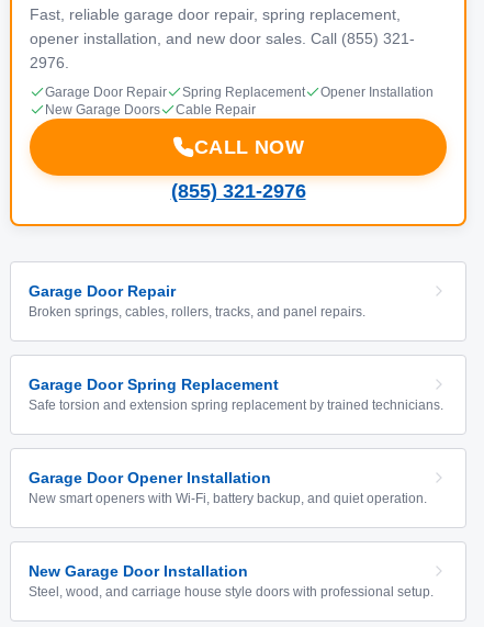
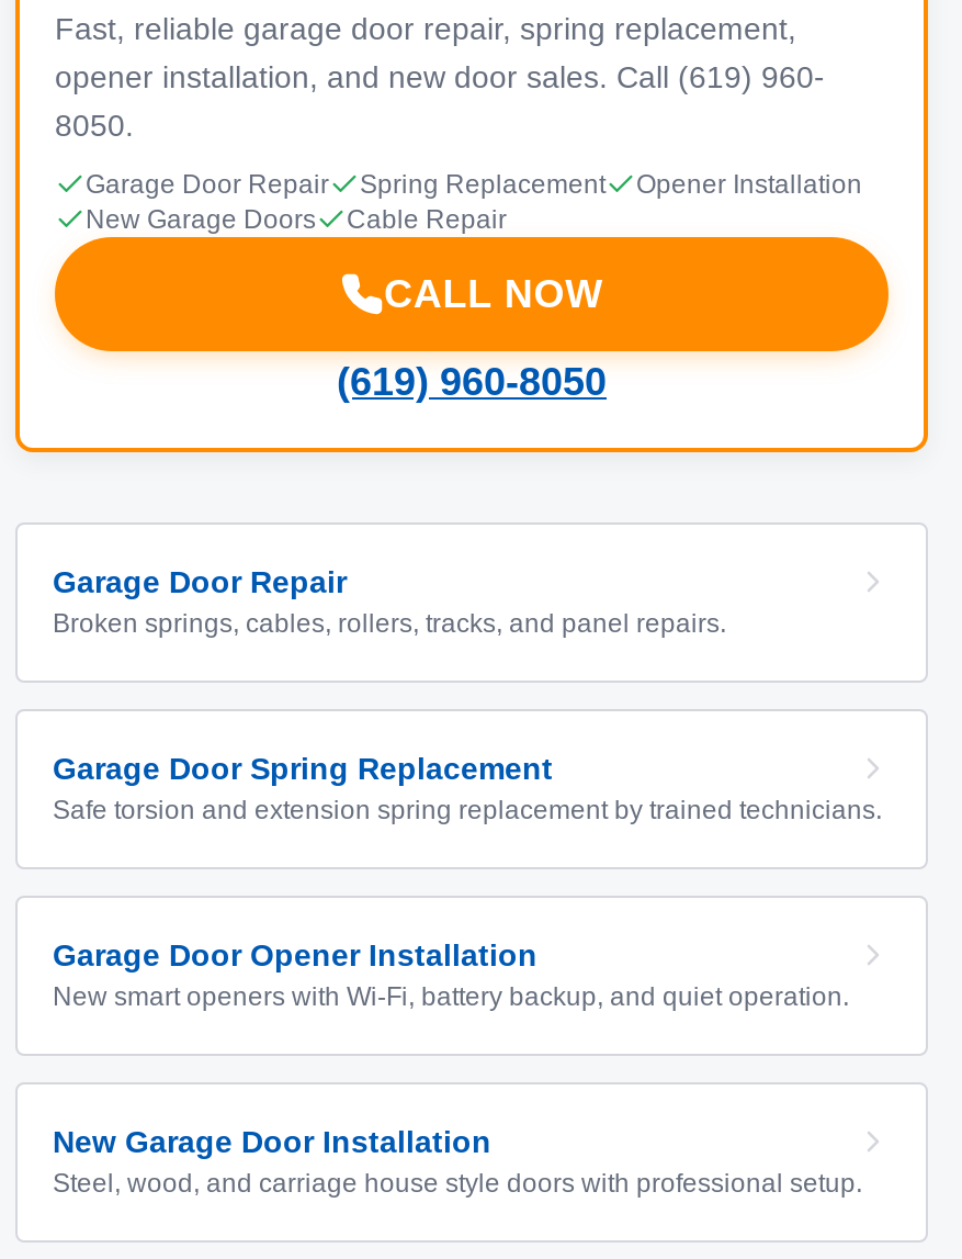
[30,30,415,47] opener installation, and new door sales. Call (855) 321- -> [55,59,825,94] opener installation, and new door sales. Call (619) 960-
[30,54,69,71] 2976. -> [55,108,134,143] 8050.
[171,180,306,202] (855) 321-2976 -> [337,360,607,404] (619) 960-8050

